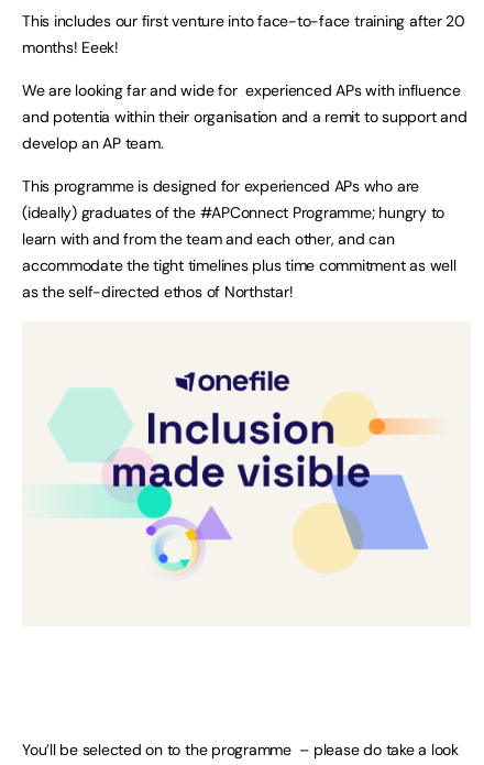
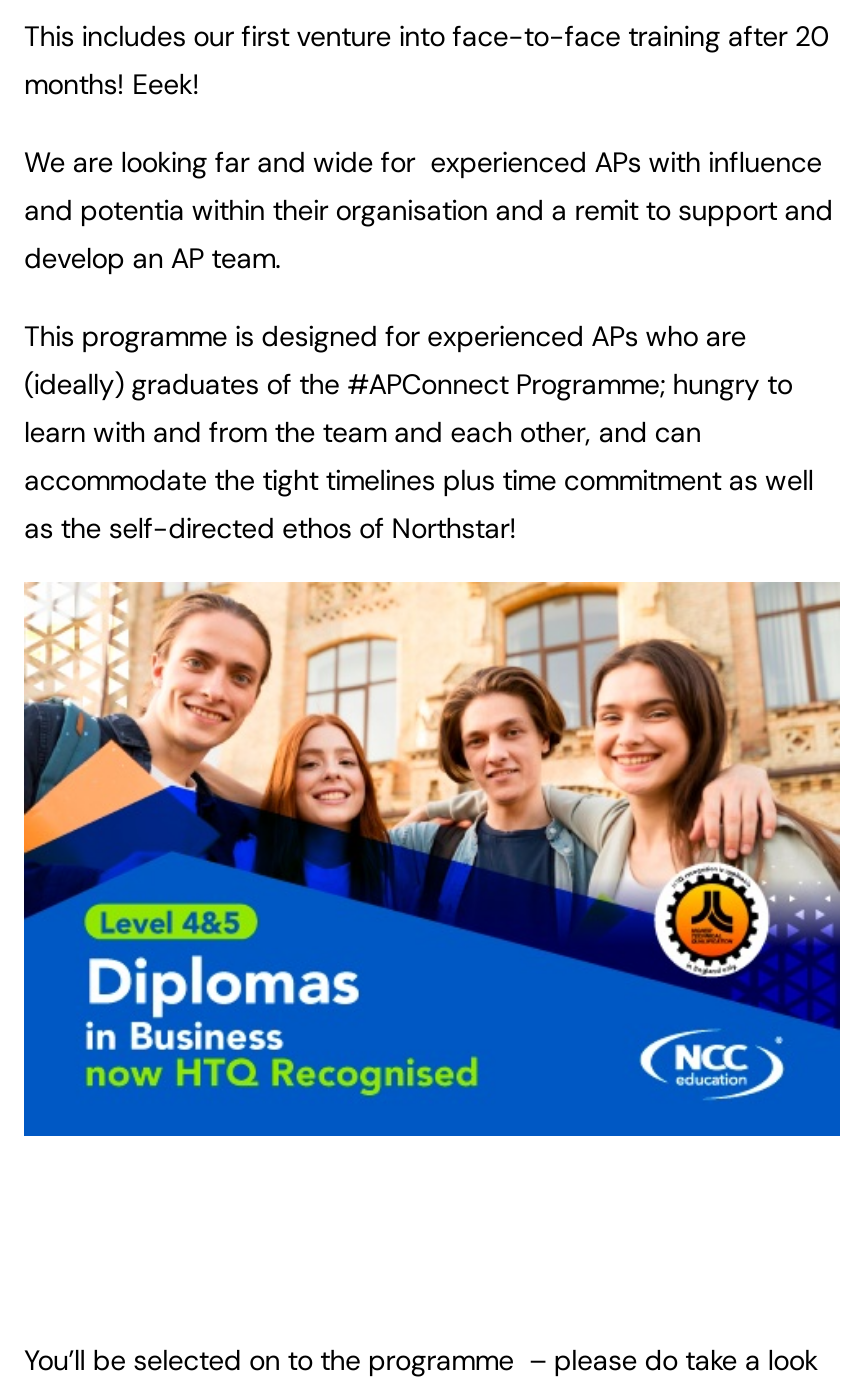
[22,321,471,626] [image] -> [22,580,842,1138] [image]

